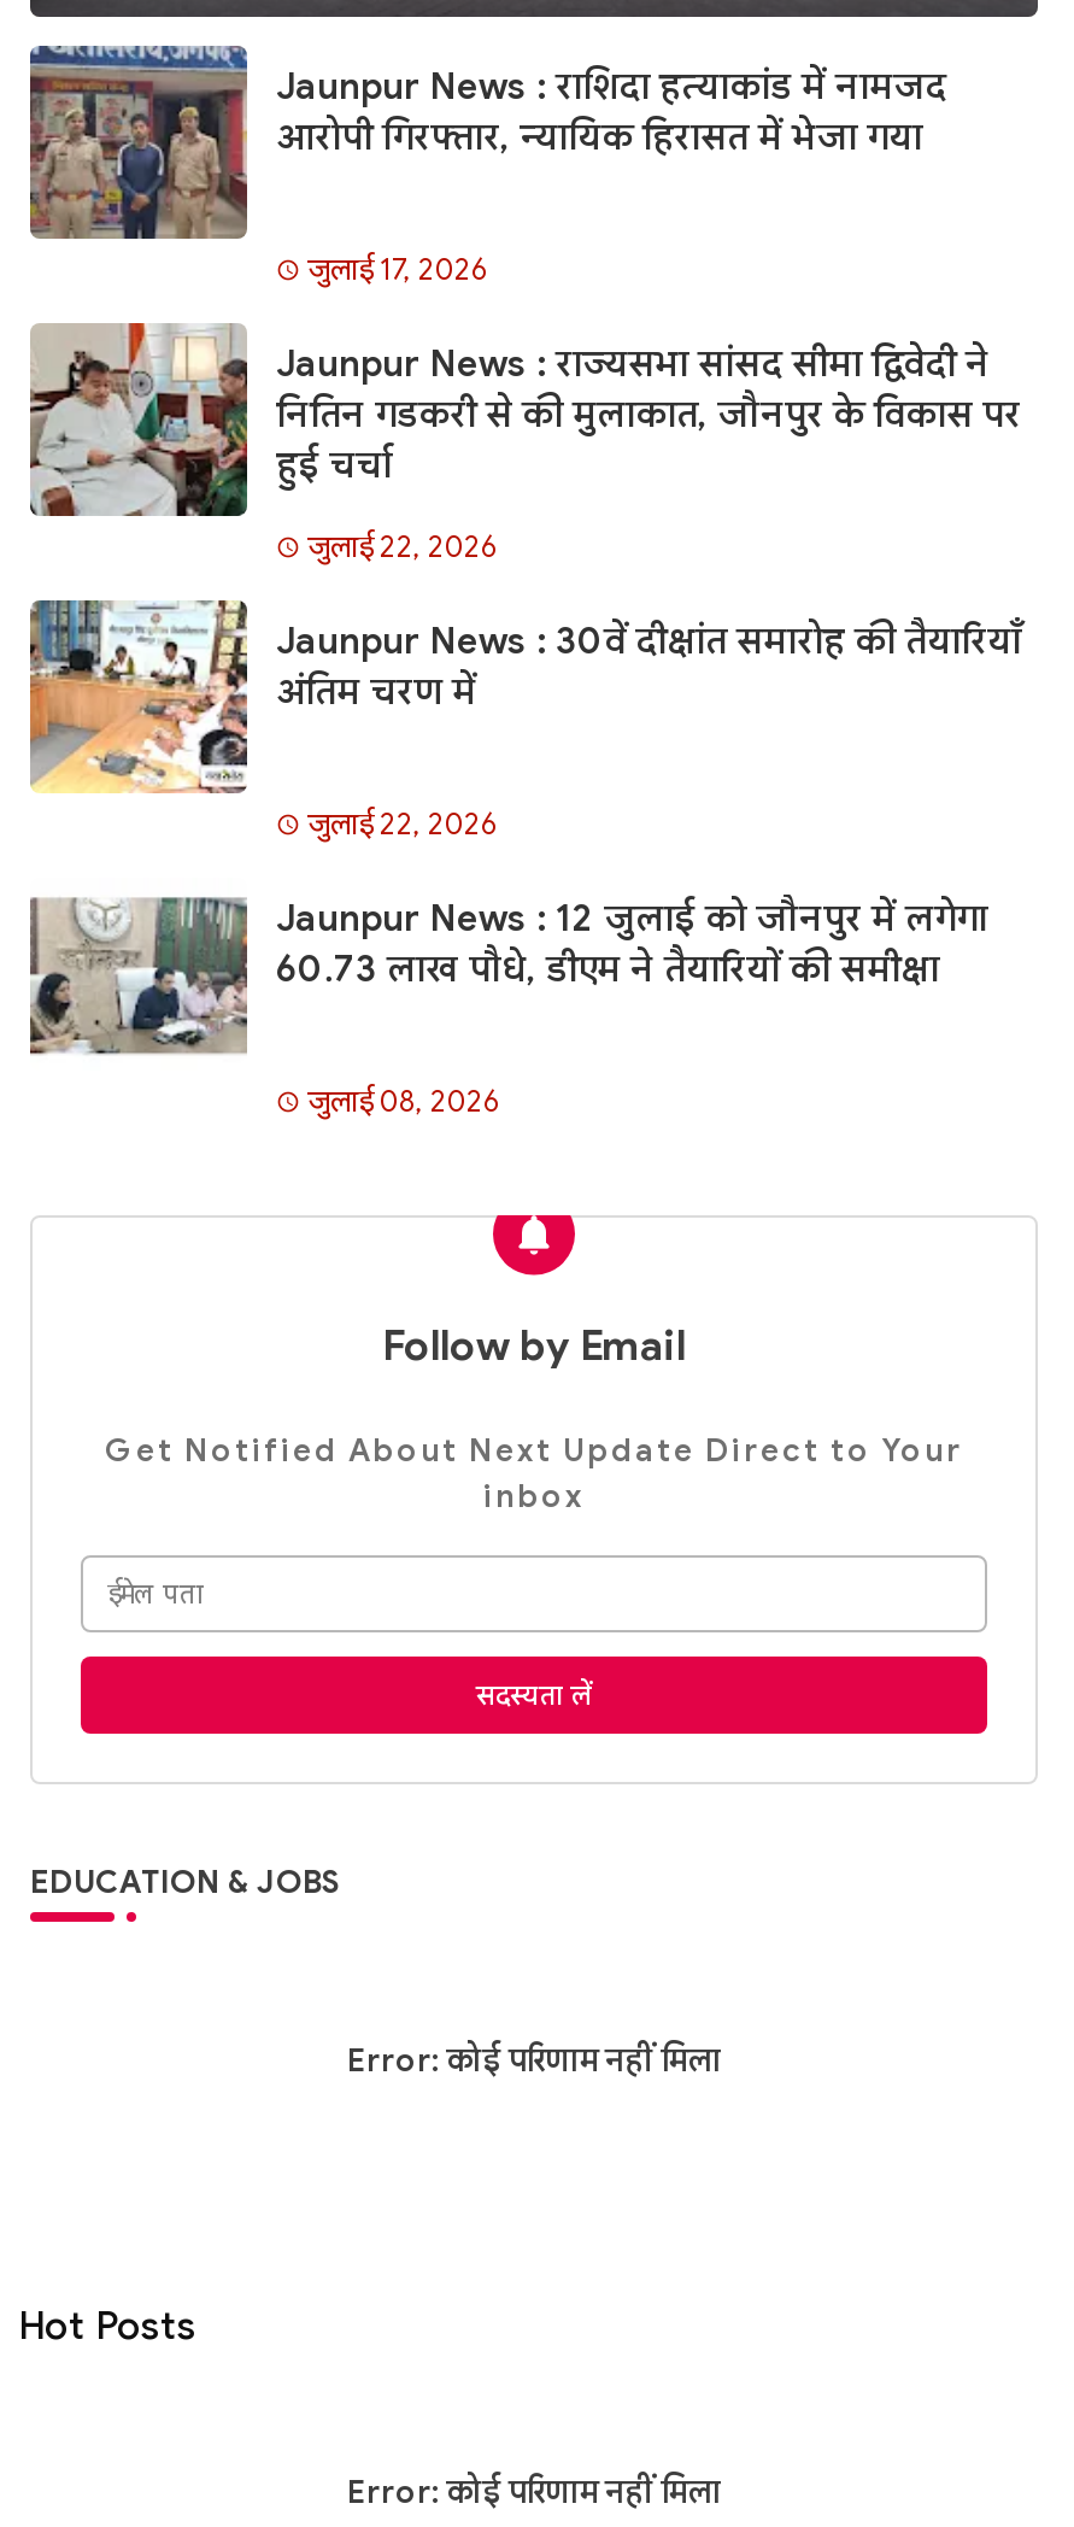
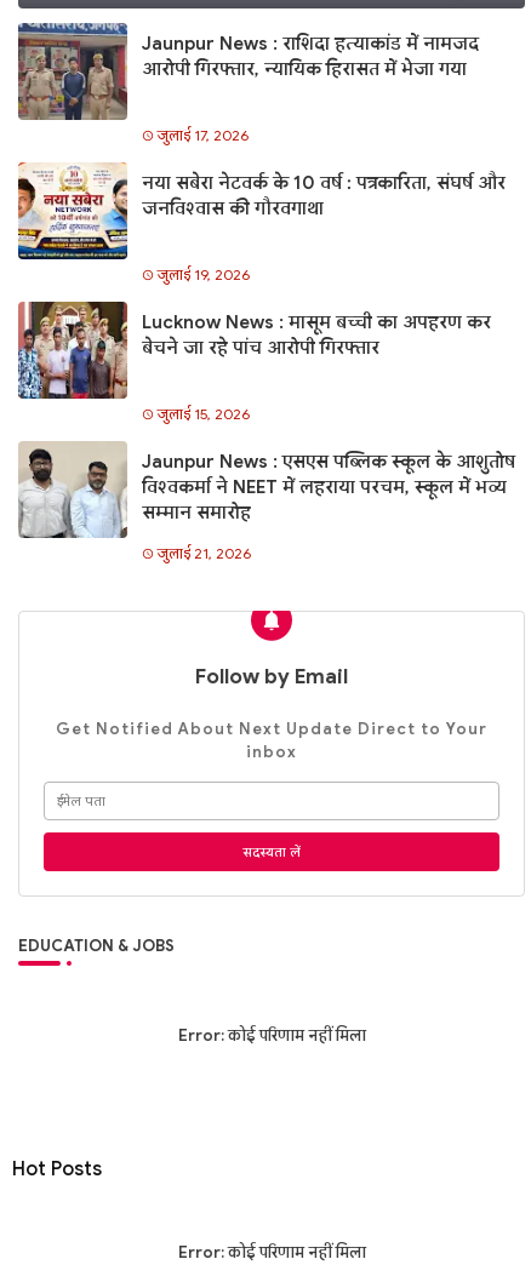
[30,321,1021,518] [image] | Jaunpur News : राज्यसभा सांसद सीमा द्विवेदी ने | नितिन गडकरी से की मुलाकात, जौनपुर के विकास पर | हुई चर्चा -> [18,162,506,261] [image] | नया सबेरा नेटवर्क के 10 वर्ष : पत्रकारिता, संघर्ष और | जनविश्वास की गौरवगाथा
[307,529,498,565] जुलाई 22, 2026 -> [158,266,250,284] जुलाई 19, 2026
[28,598,1021,793] [image] | Jaunpur News : 30वें दीक्षांत समारोह की तैयारियाँ | अंतिम चरण में -> [17,301,491,400] [image] | Lucknow News : मासूम बच्ची का अपहरण कर | बेचने जा रहे पांच आरोपी गिरफ्तार
[307,806,498,842] जुलाई 22, 2026 -> [158,405,250,423] जुलाई 15, 2026
[30,880,987,1071] [image] | Jaunpur News : 12 जुलाई को जौनपुर में लगेगा | 60.73 लाख पौधे, डीएम ने तैयारियों की समीक्षा -> [18,441,515,539] [image] | Jaunpur News : एसएस पब्लिक स्कूल के आशुतोष | विश्वकर्मा ने NEET में लहराया परचम, स्कूल में भव्य | सम्मान समारोह
[307,1083,500,1119] जुलाई 08, 2026 -> [158,544,251,562] जुलाई 21, 2026

